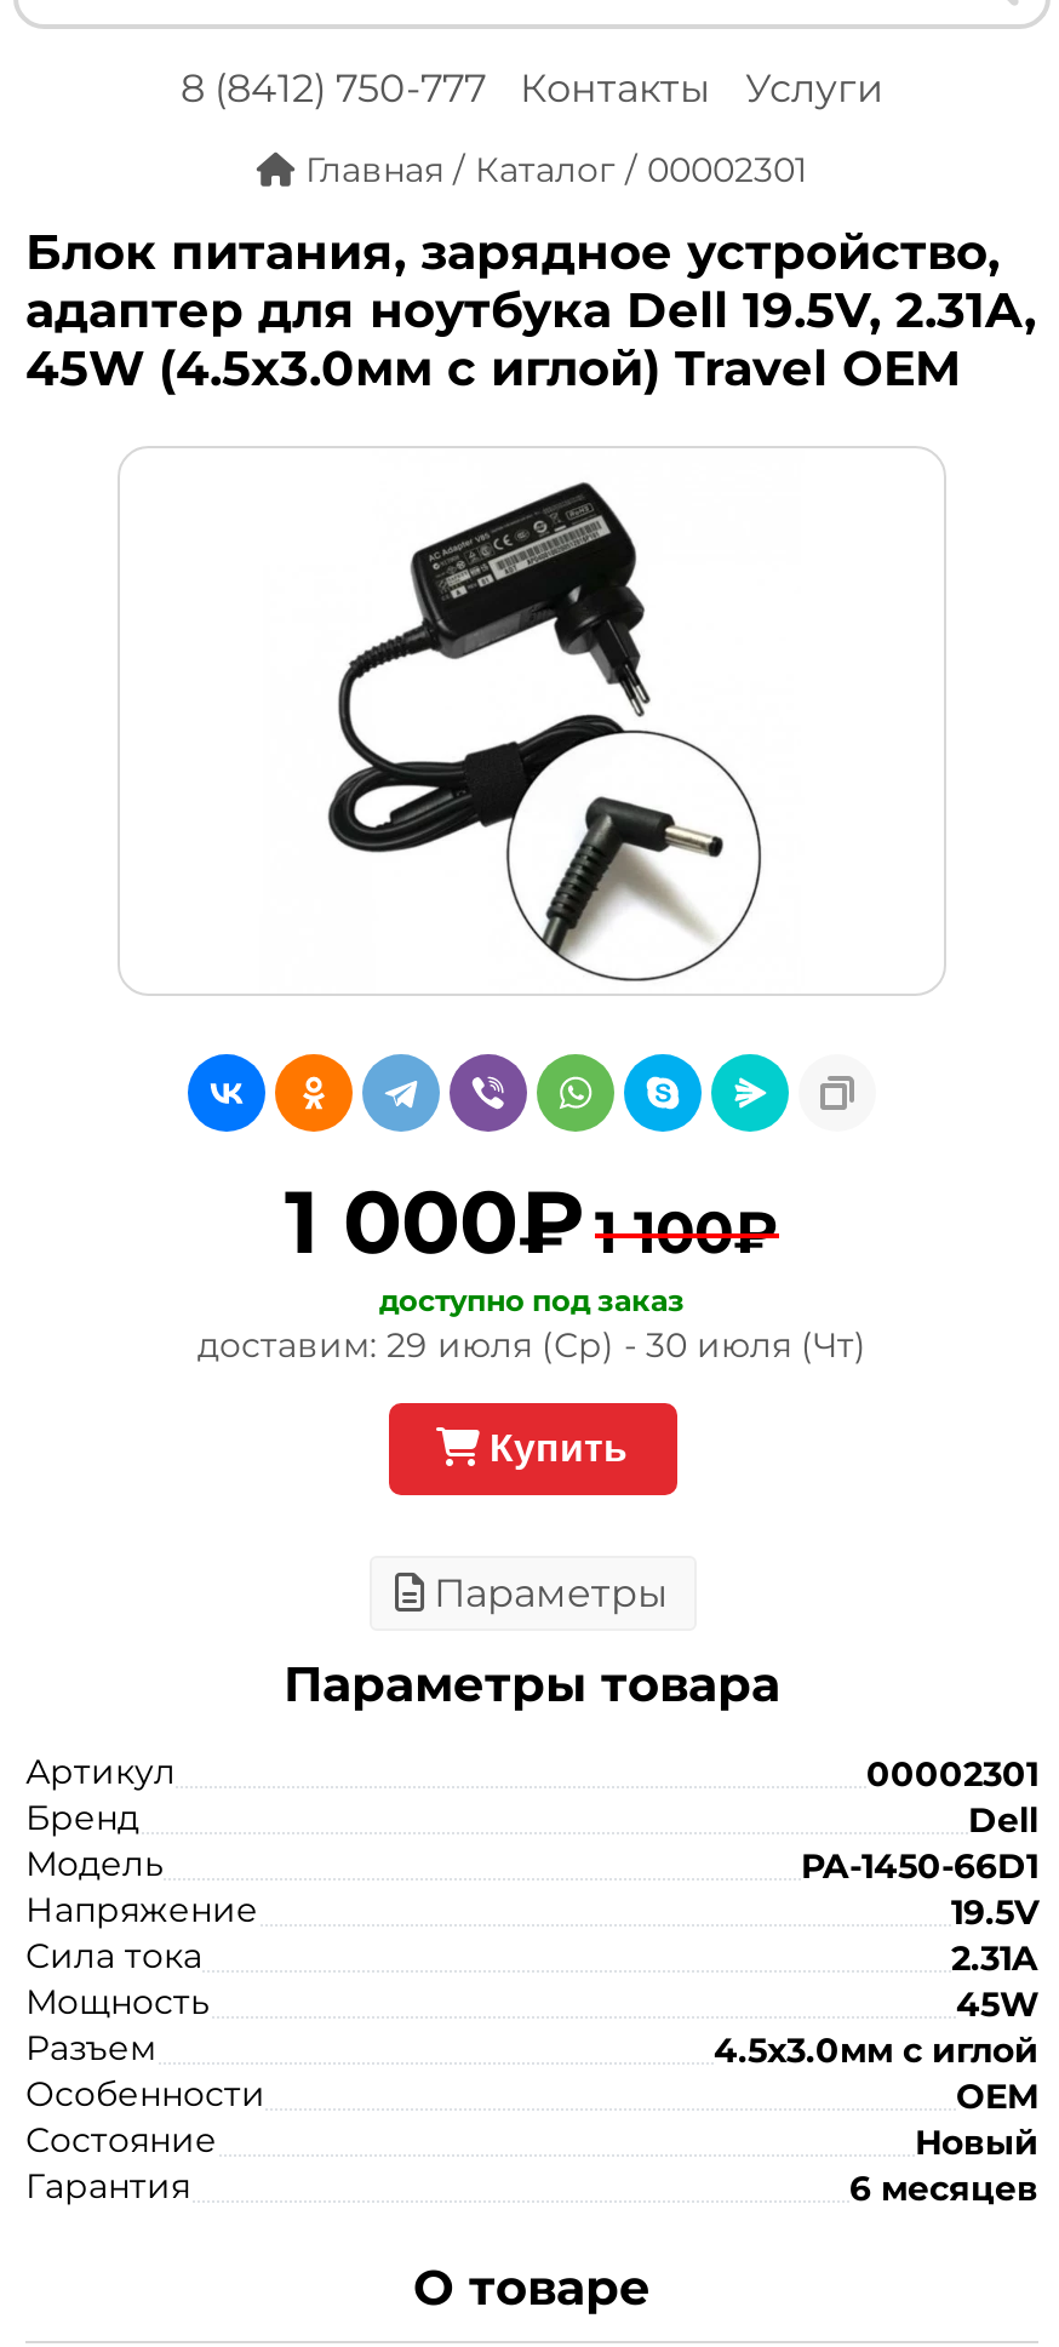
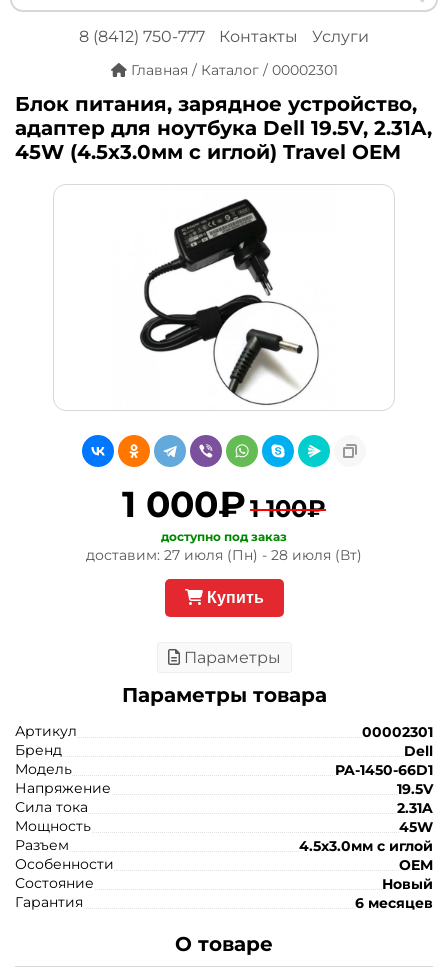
[198,1324,866,1368] доставим: 29 июля (Ср) - 30 июля (Чт) -> [86,546,362,564] доставим: 27 июля (Пн) - 28 июля (Вт)

